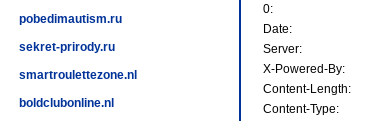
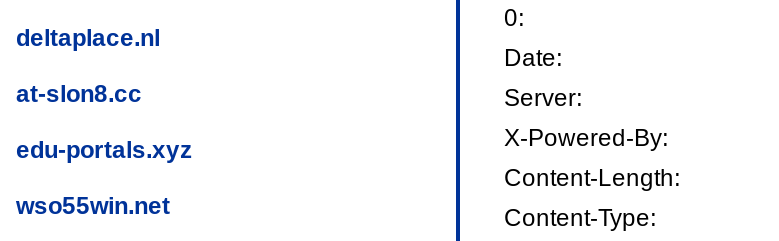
[19,12,122,26] pobedimautism.ru -> [16,24,160,52] deltaplace.nl
[19,40,115,54] sekret-prirody.ru -> [16,80,142,108] at-slon8.cc
[19,68,137,82] smartroulettezone.nl -> [16,136,192,164] edu-portals.xyz
[19,96,114,110] boldclubonline.nl -> [16,192,170,220] wso55win.net

